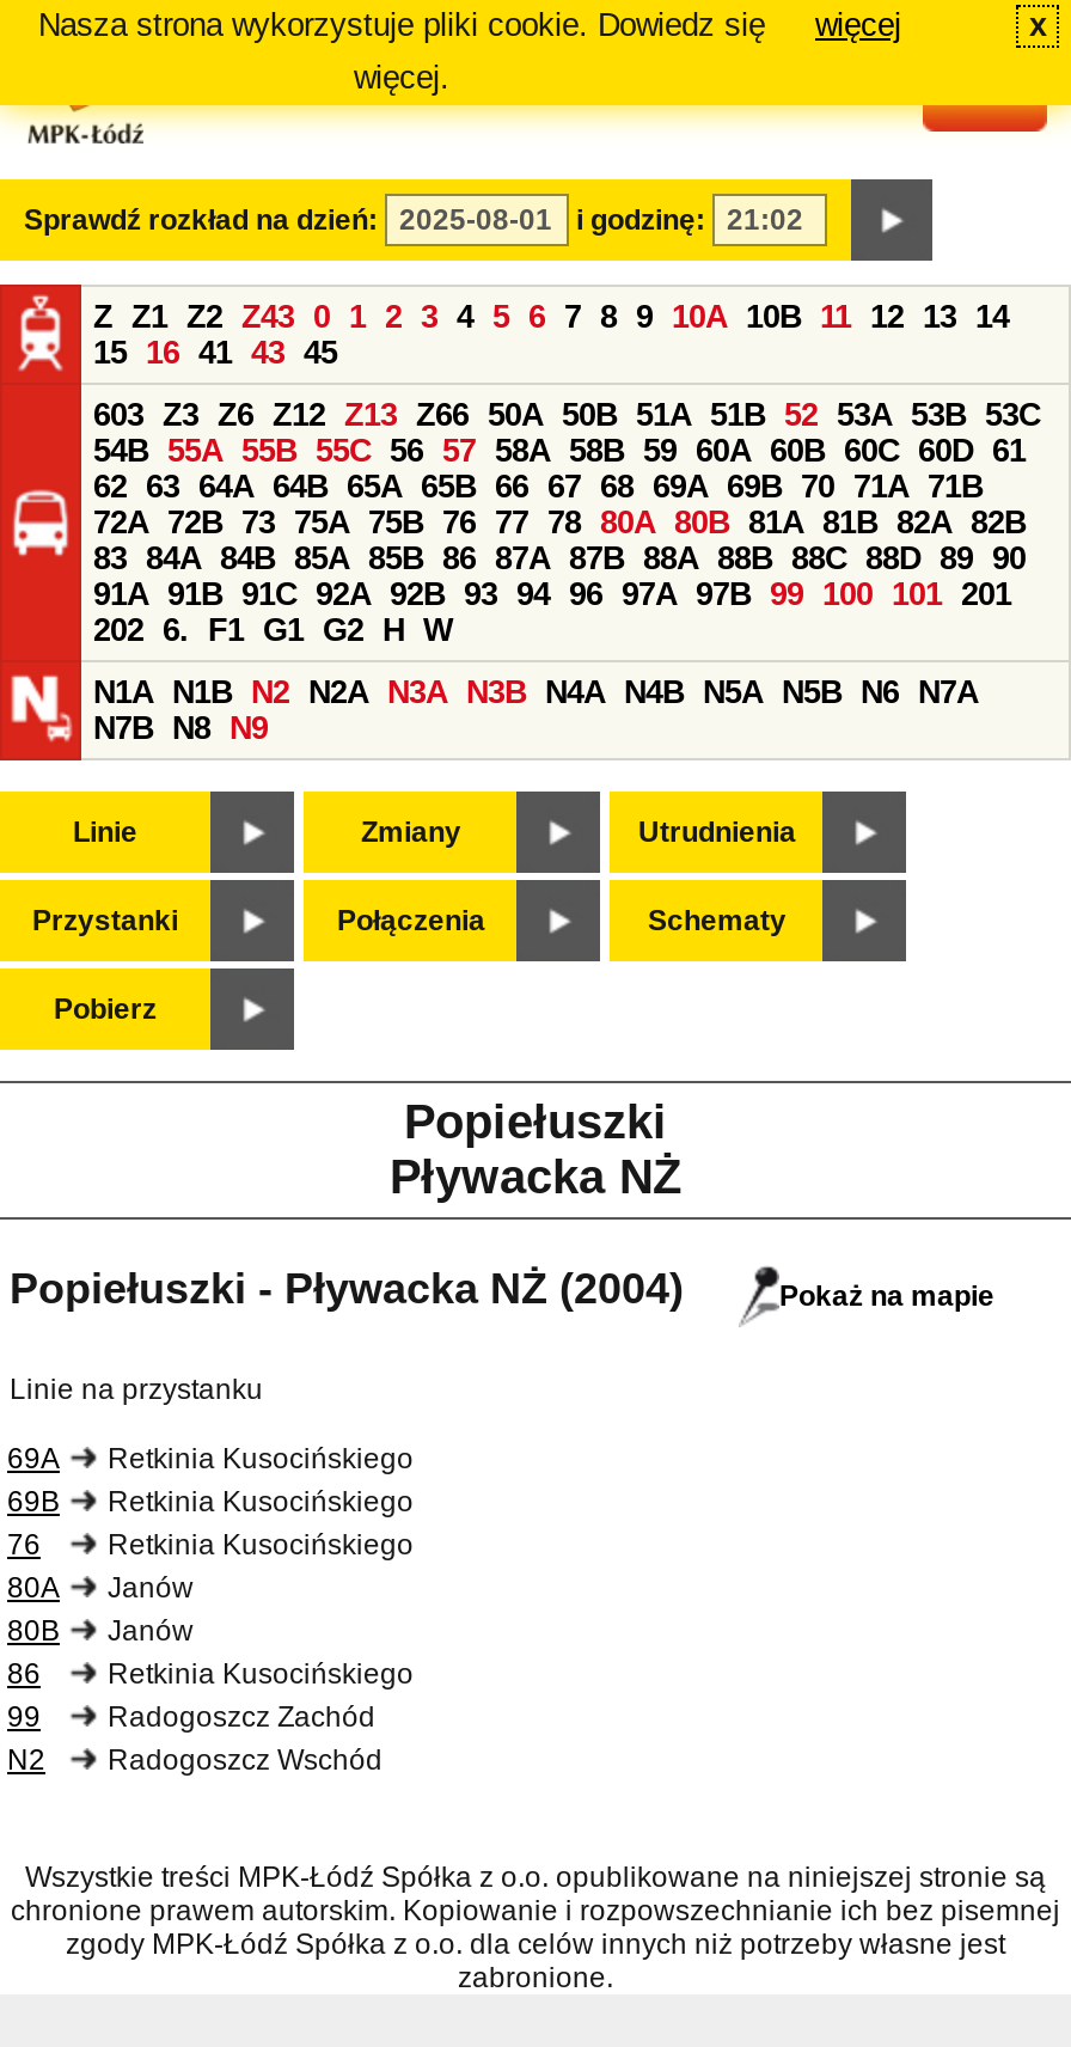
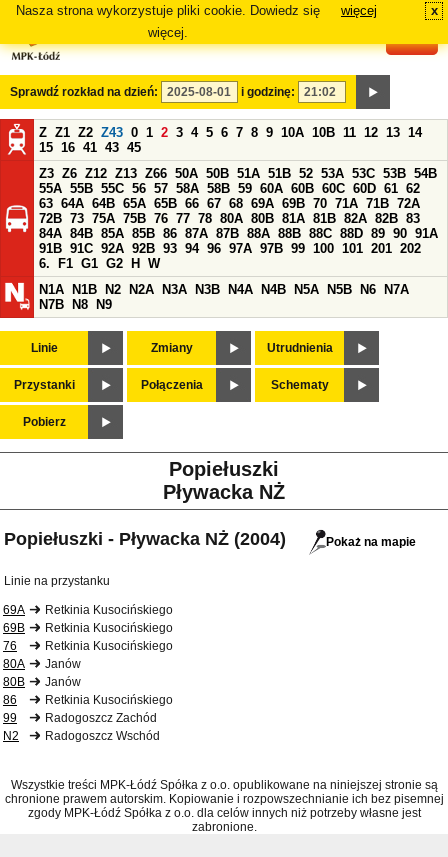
[93,397,1040,648] 603 Z3 Z6 Z12 Z13 Z66 50A 50B 51A 51B 52 53A 53B 53C | 54B 55A 55B 55C 56 57 58A 58B 59 60A 60B 60C 60D 61 | 62 63 64A 64B 65A 65B 66 67 68 69A 69B 70 71A 71B | 72A 72B 73 75A 75B 76 77 78 80A 80B 81A 81B 82A 82B | 83 84A 84B 85A 85B 86 87A 87B 88A 88B 88C 88D 89 90 | 91A 91B 91C 92A 92B 93 94 96 97A 97B 99 100 101 201 | 202 6. F1 G1 G2 H W -> [39,166,438,271] Z3 Z6 Z12 Z13 Z66 50A 50B 51A 51B 52 53A 53C 53B 54B | 55A 55B 55C 56 57 58A 58B 59 60A 60B 60C 60D 61 62 | 63 64A 64B 65A 65B 66 67 68 69A 69B 70 71A 71B 72A | 72B 73 75A 75B 76 77 78 80A 80B 81A 81B 82A 82B 83 | 84A 84B 85A 85B 86 87A 87B 88A 88B 88C 88D 89 90 91A | 91B 91C 92A 92B 93 94 96 97A 97B 99 100 101 201 202 | 6. F1 G1 G2 H W

